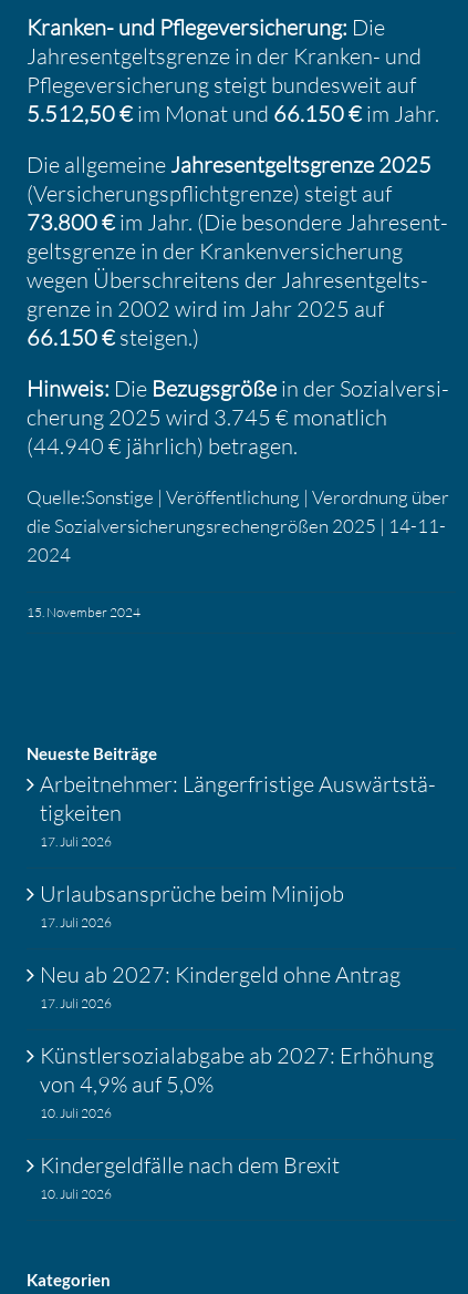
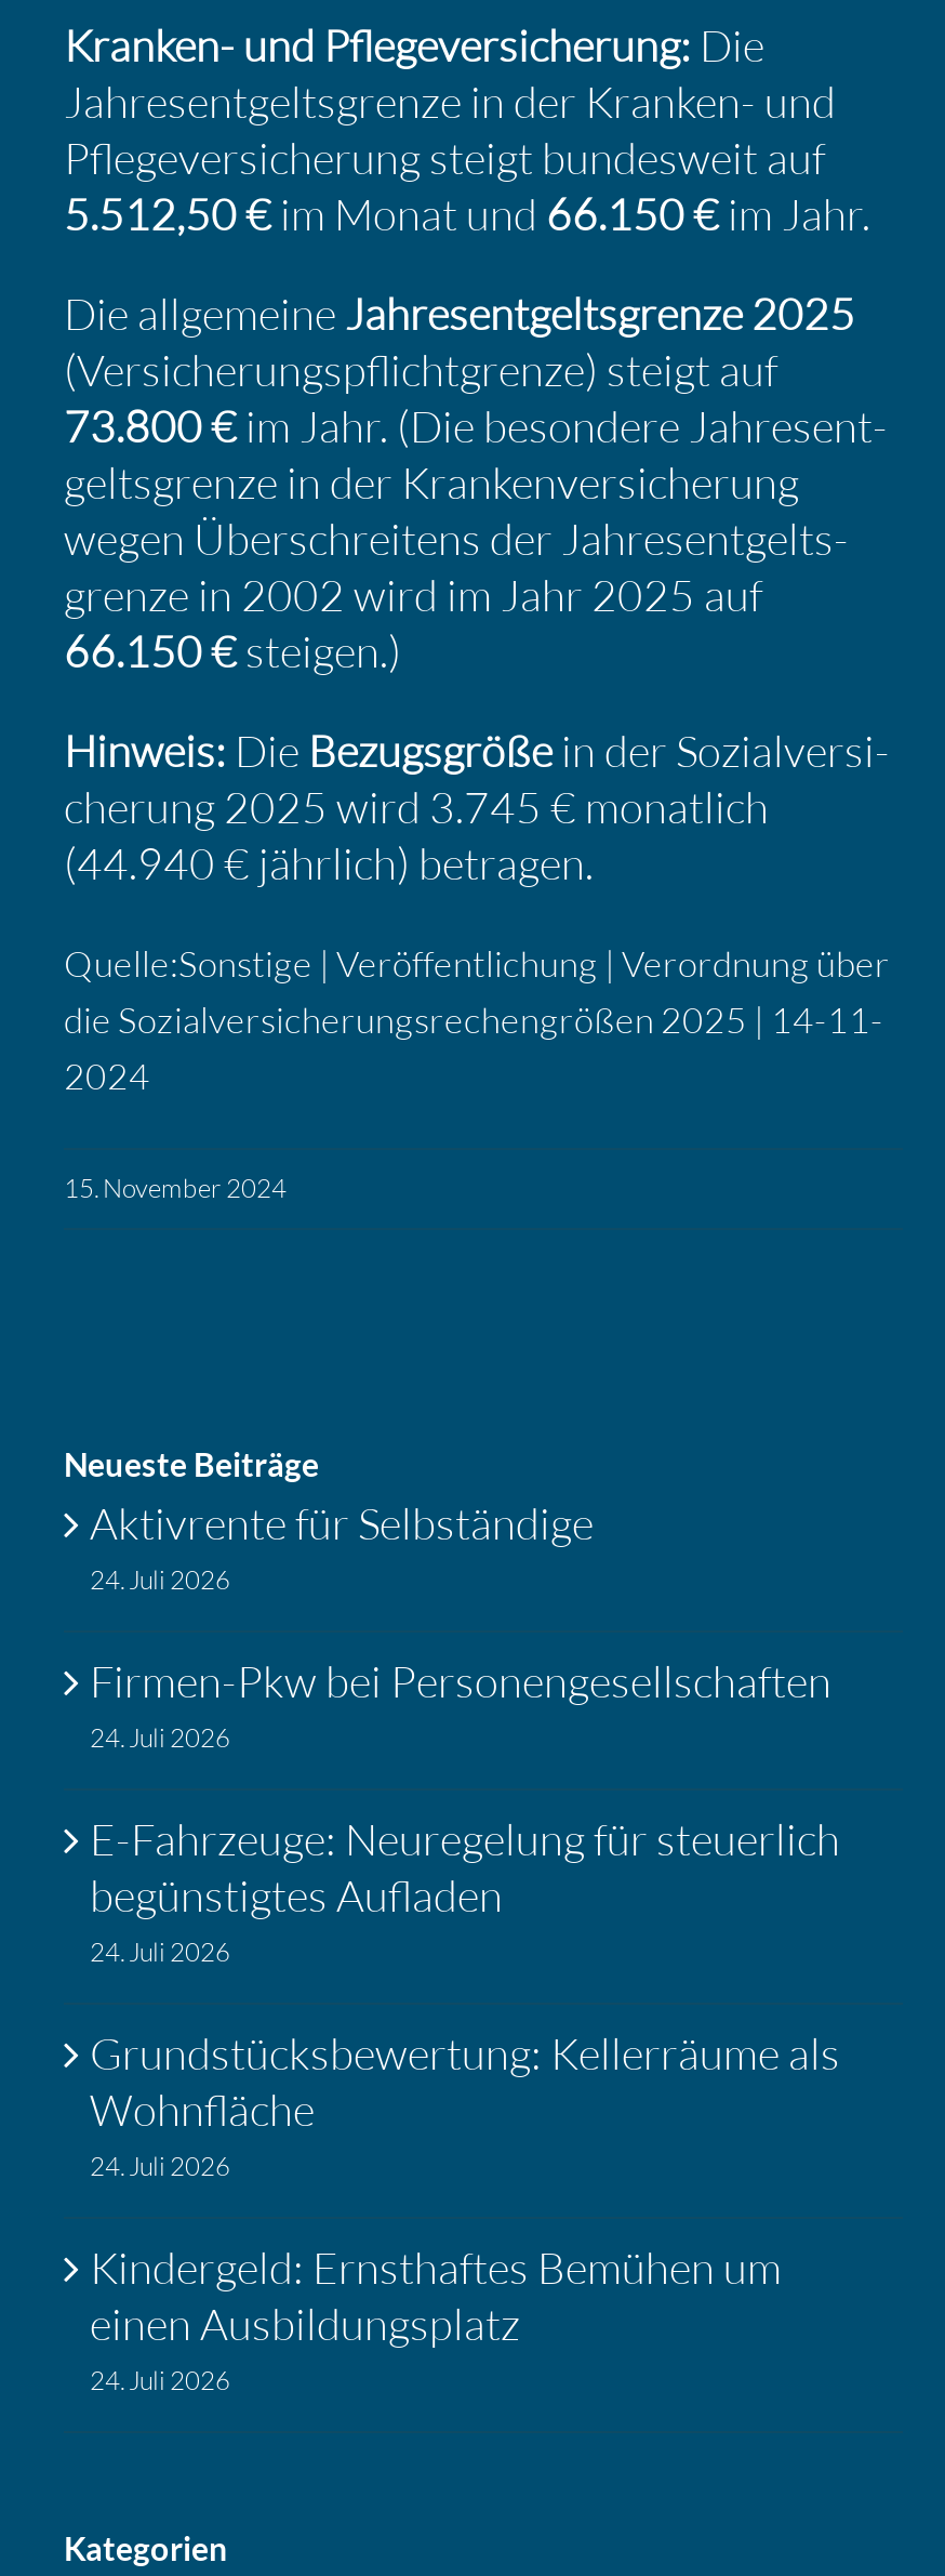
[40,770,436,850] Arbeitnehmer: Längerfristige Auswärtstä | tigkeiten | 17. Juli 2026 -> [90,1496,594,1596] Aktivrente für Selbständige | 24. Juli 2026
[40,880,344,931] Urlaubsansprüche beim Minijob | 17. Juli 2026 -> [90,1654,831,1754] Firmen-Pkw bei Personengesellschaften | 24. Juli 2026
[40,961,401,1012] Neu ab 2027: Kindergeld ohne Antrag | 17. Juli 2026 -> [90,1812,840,1968] E-Fahrzeuge: Neuregelung für steuerlich | begünstigtes Aufladen | 24. Juli 2026
[40,1042,434,1121] Künstlersozialabgabe ab 2027: Erhöhung | von 4,9% auf 5,0% | 10. Juli 2026 -> [90,2027,840,2182] Grundstücksbewertung: Kellerräume als | Wohnfläche | 24. Juli 2026
[40,1151,340,1202] Kindergeldfälle nach dem Brexit | 10. Juli 2026 -> [90,2241,782,2397] Kindergeld: Ernsthaftes Bemühen um | einen Ausbildungsplatz | 24. Juli 2026

